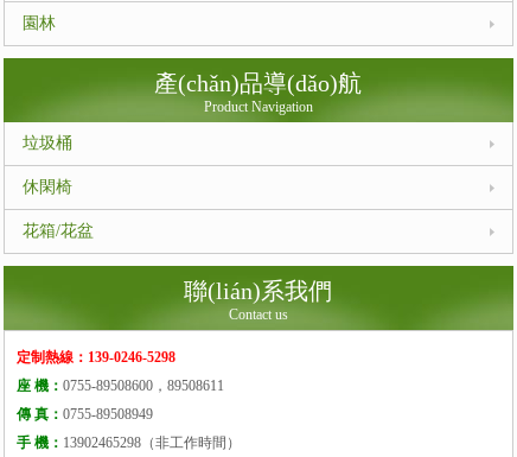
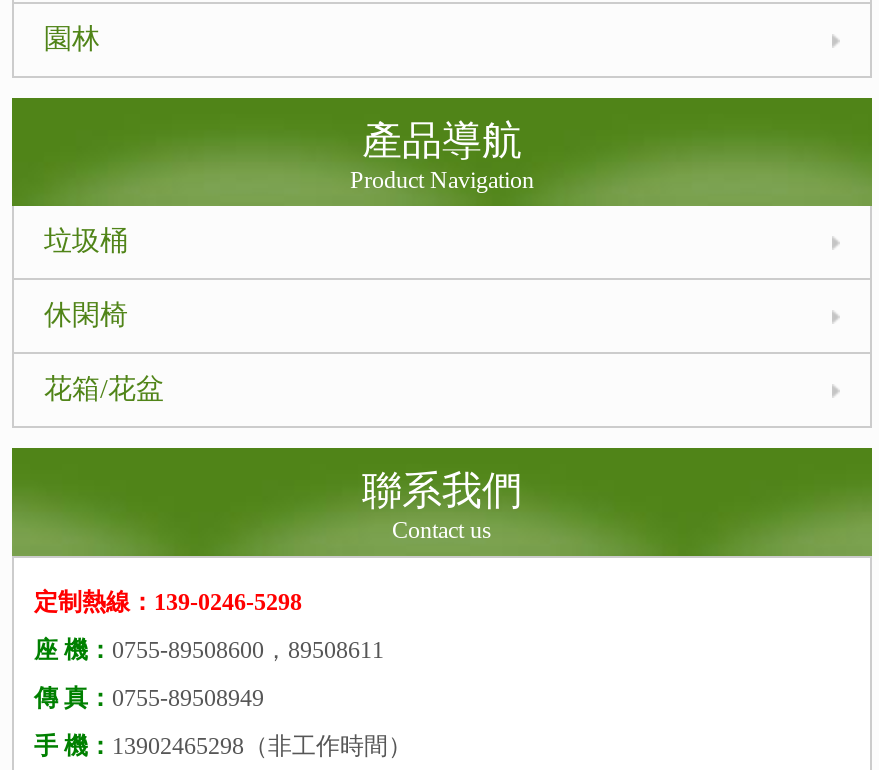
[155,70,362,96] 產(chǎn)品導(dǎo)航 -> [362,118,522,162] 產品導航
[184,278,333,304] 聯(lián)系我們 -> [362,468,522,512] 聯系我們

